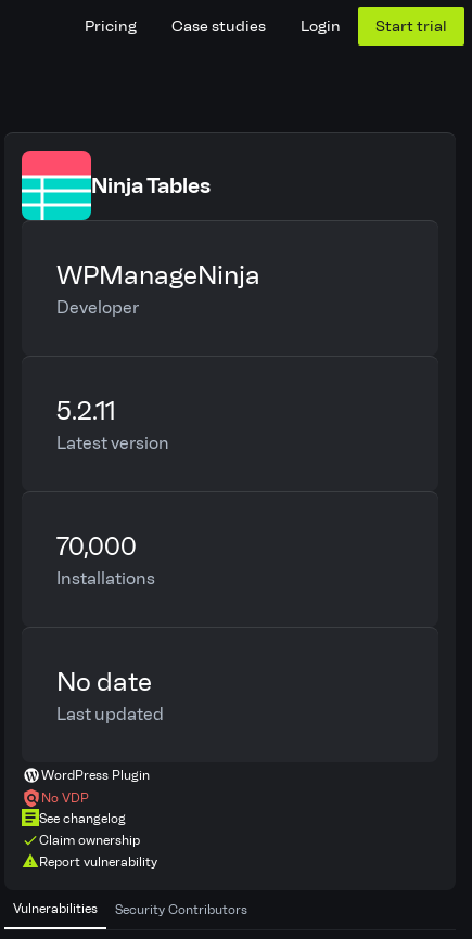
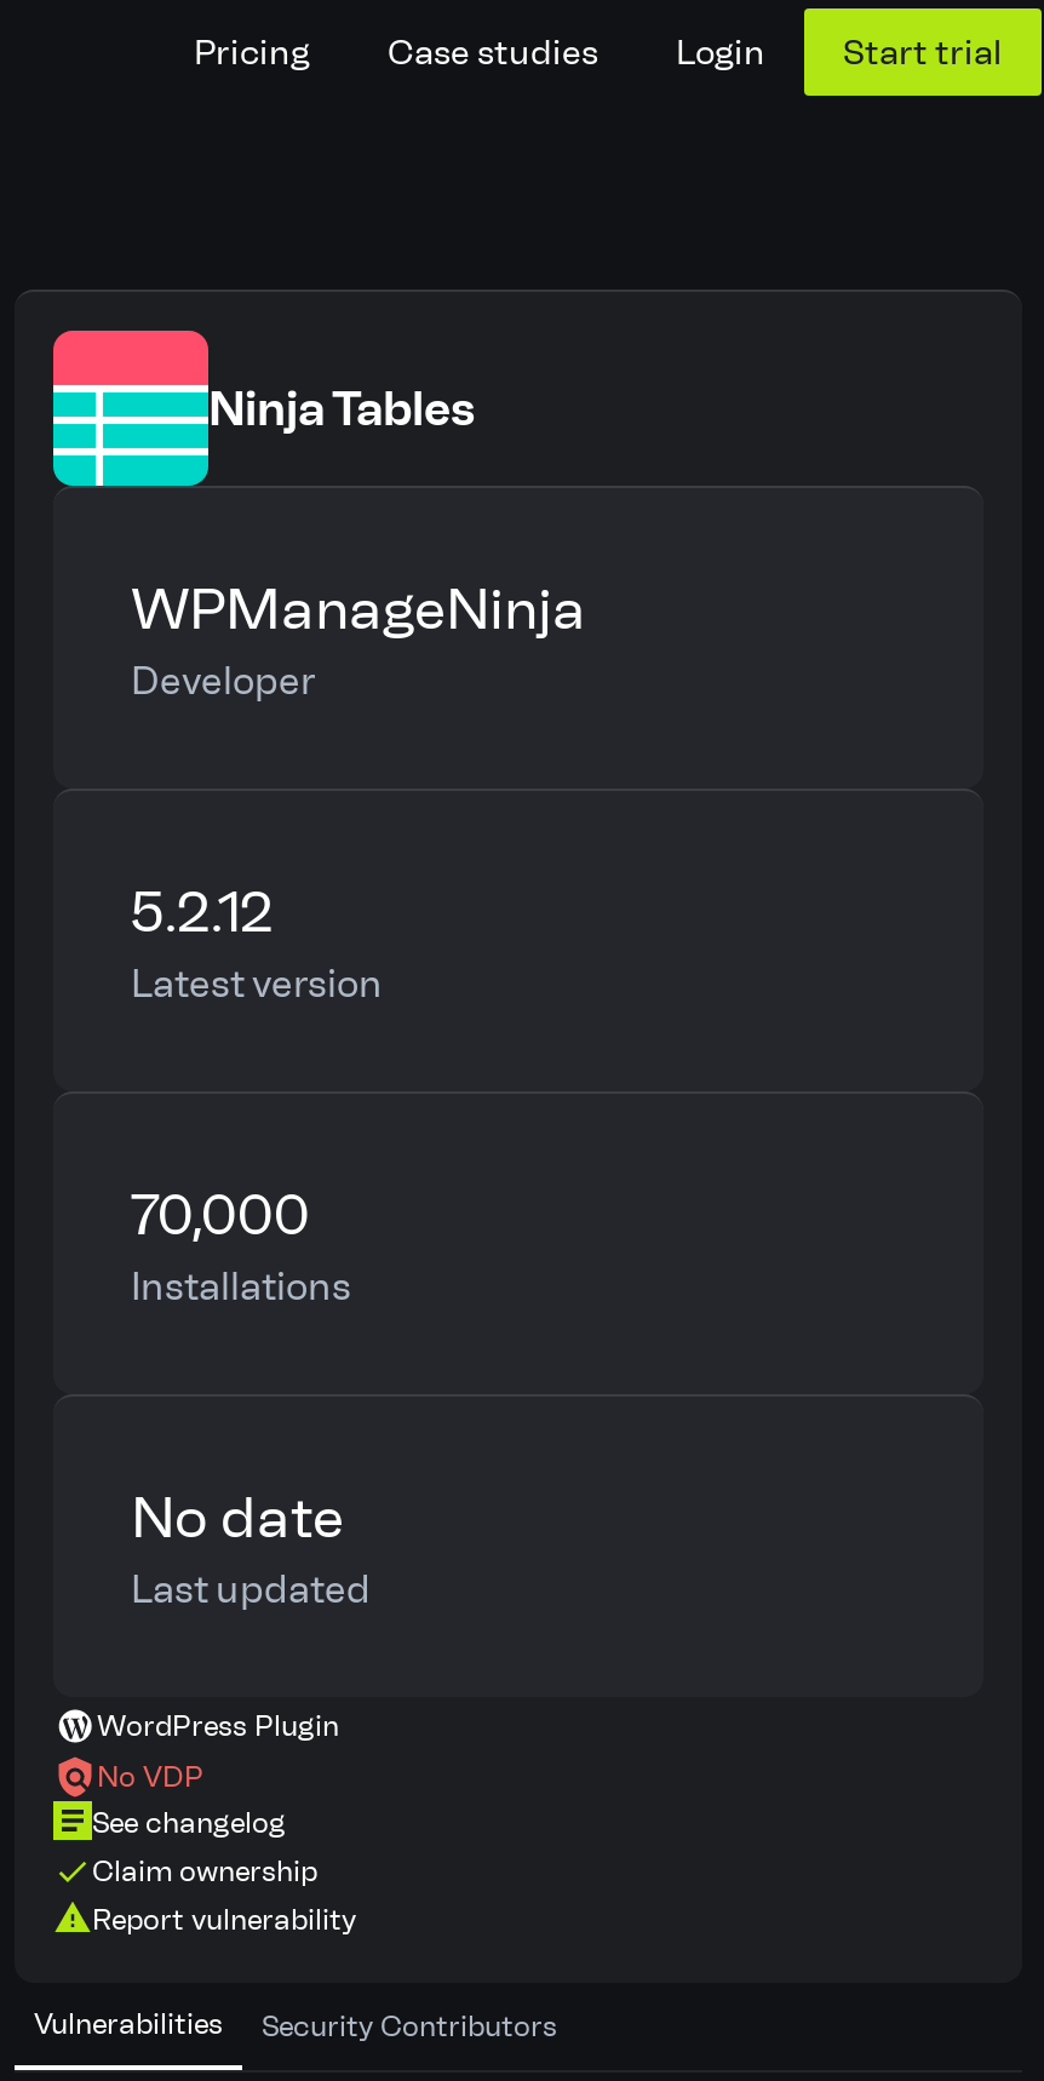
[56,395,115,426] 5.2.11 -> [131,876,274,946] 5.2.12

